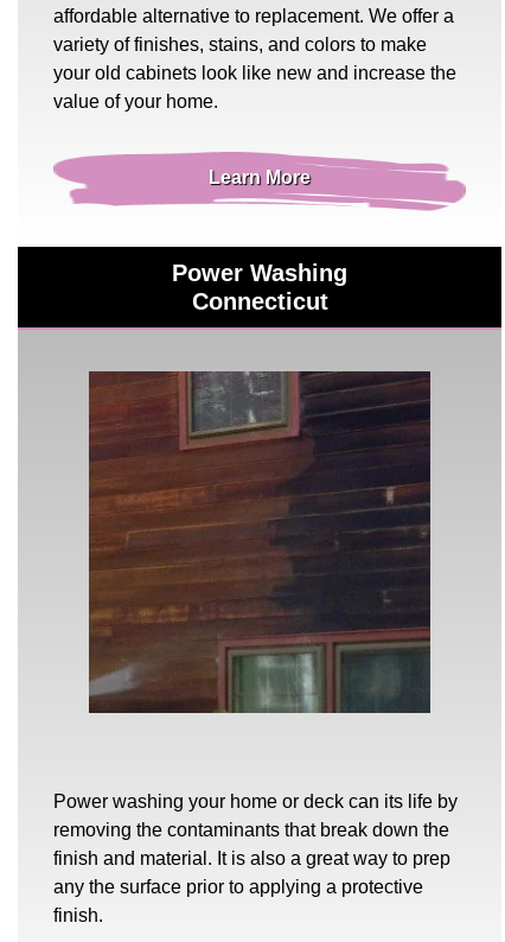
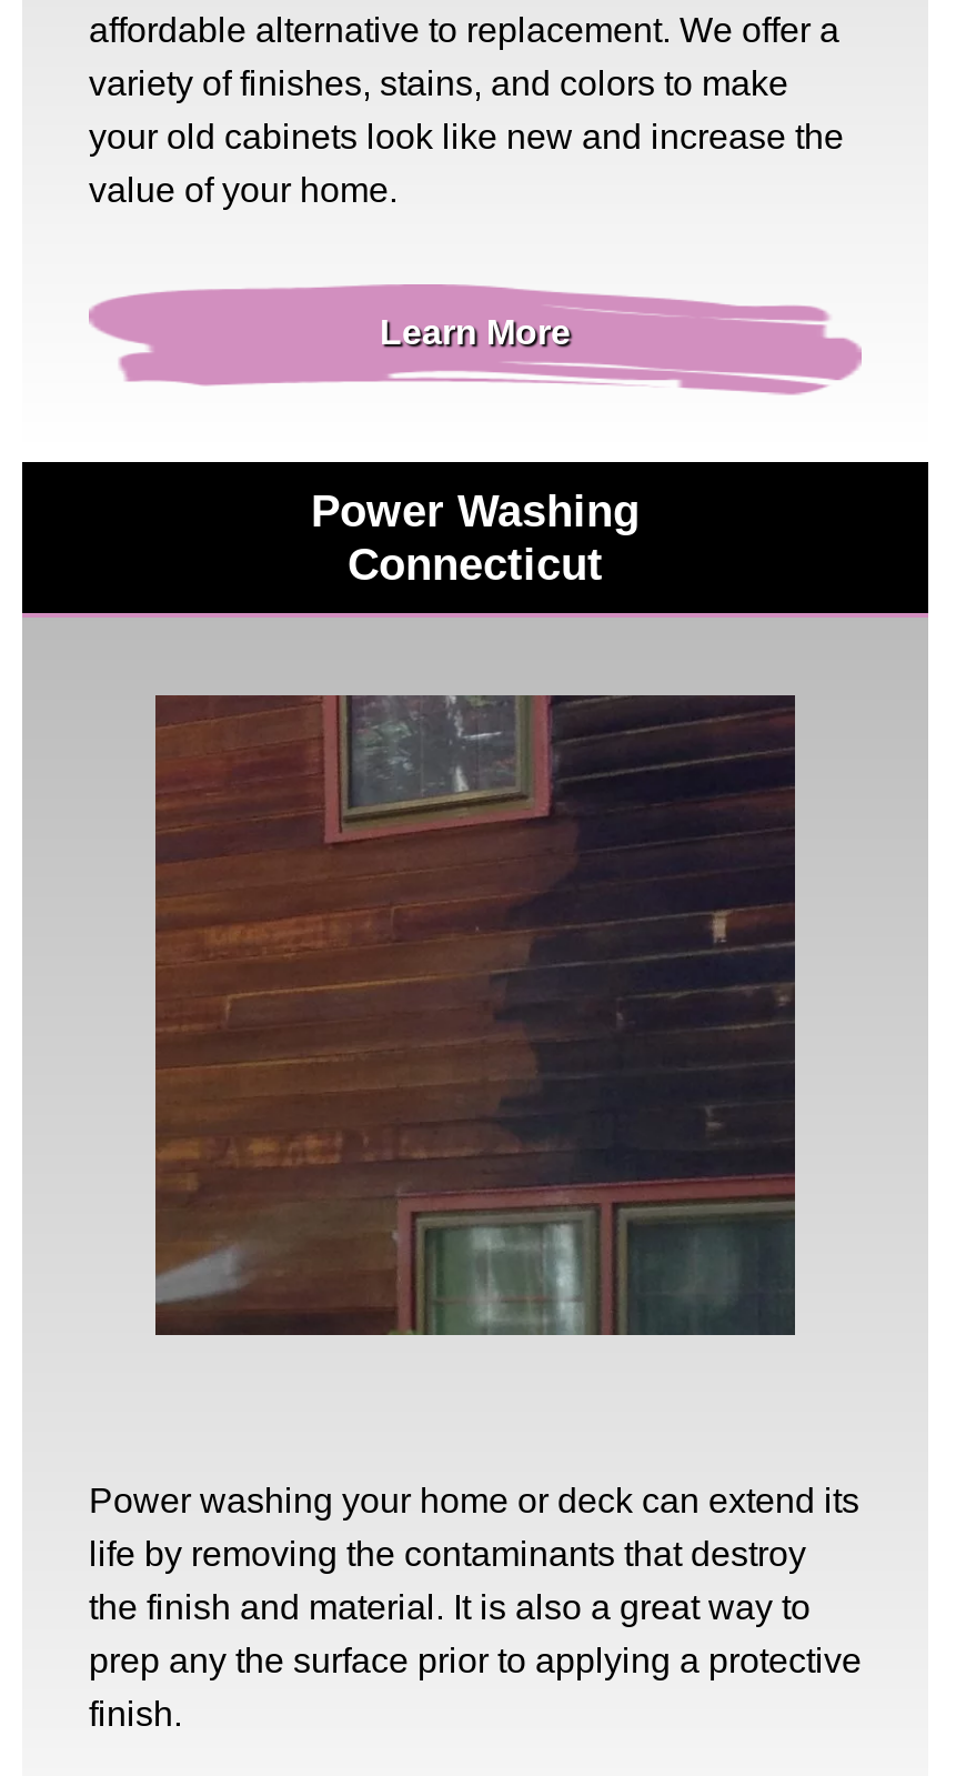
[53,791,458,897] Power washing your home or deck can its life by | removing the contaminants that break down the | finish and material. It is also a great way to prep | any the surface prior to applying a protective -> [89,1482,862,1679] Power washing your home or deck can extend its | life by removing the contaminants that destroy | the finish and material. It is also a great way to | prep any the surface prior to applying a protective

